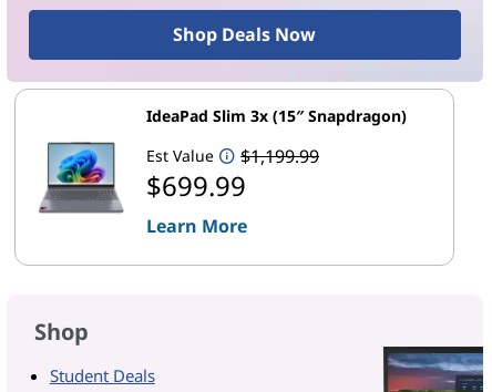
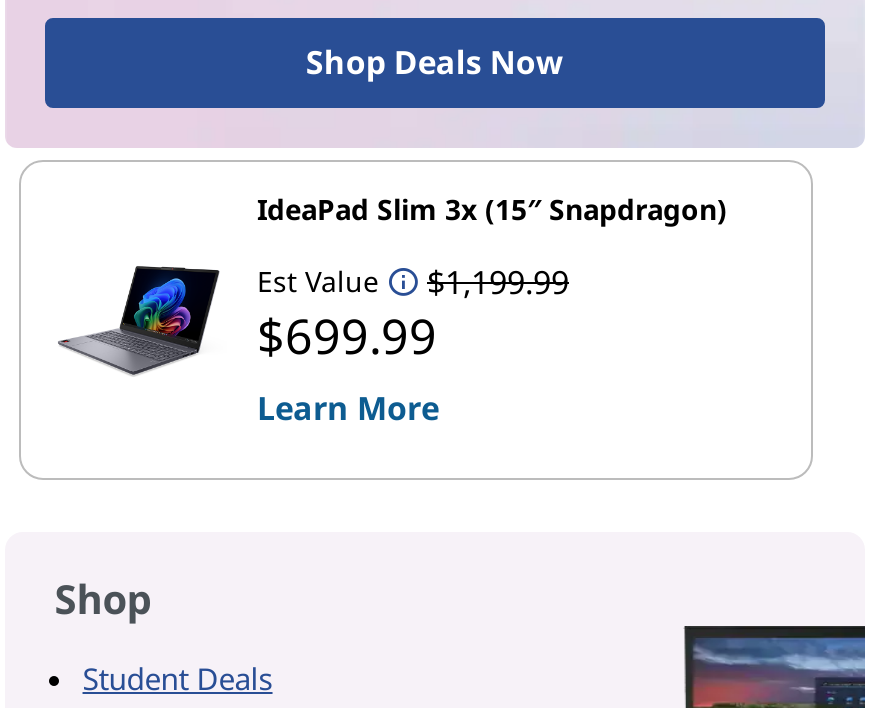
[37,141,125,214] [image] -> [57,256,221,384] [image]

